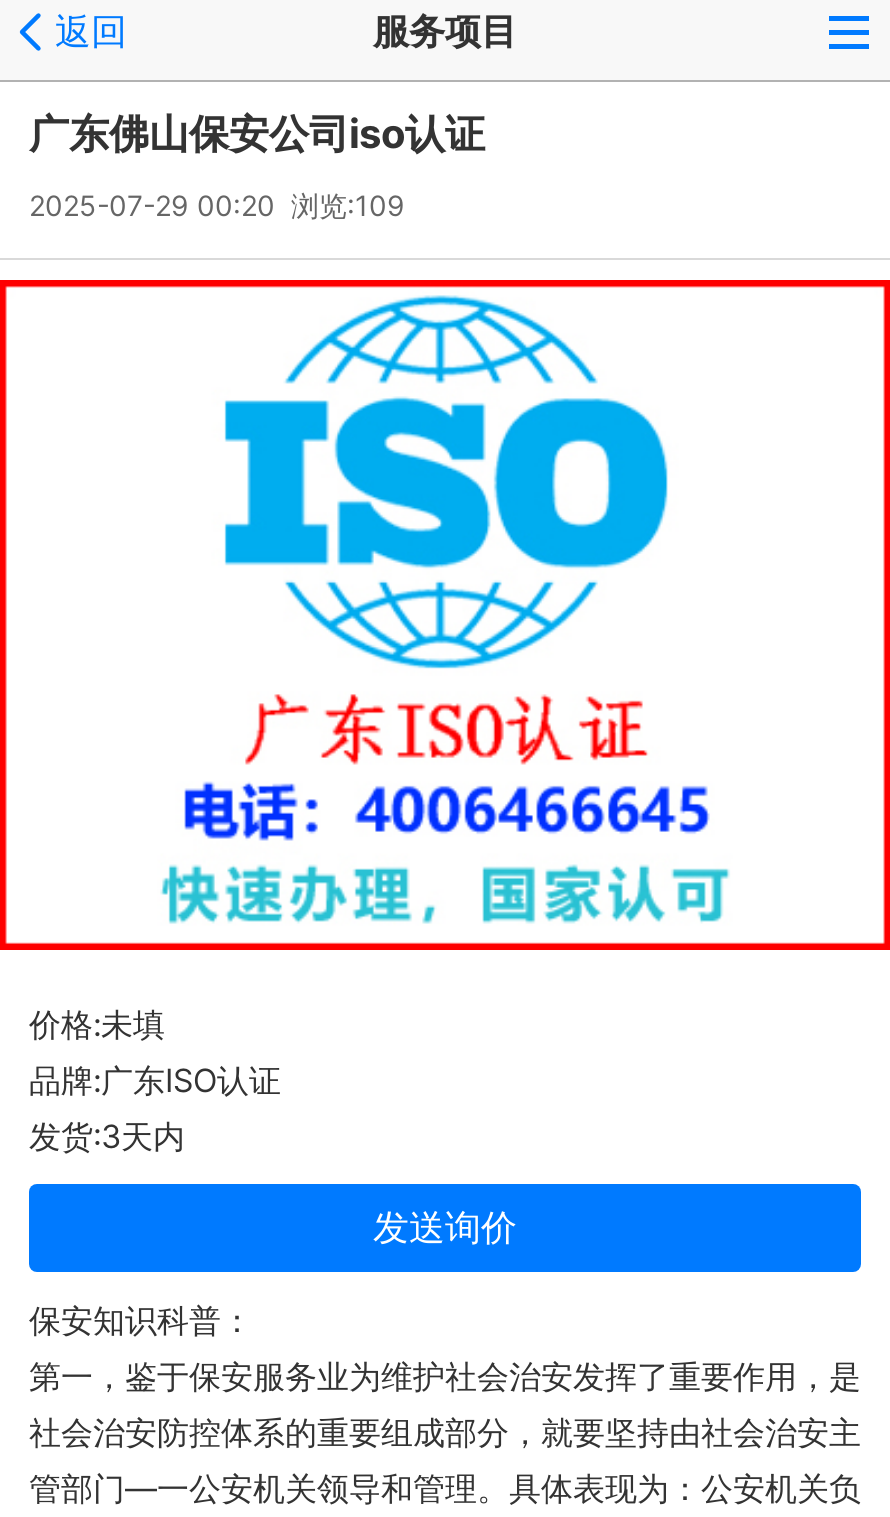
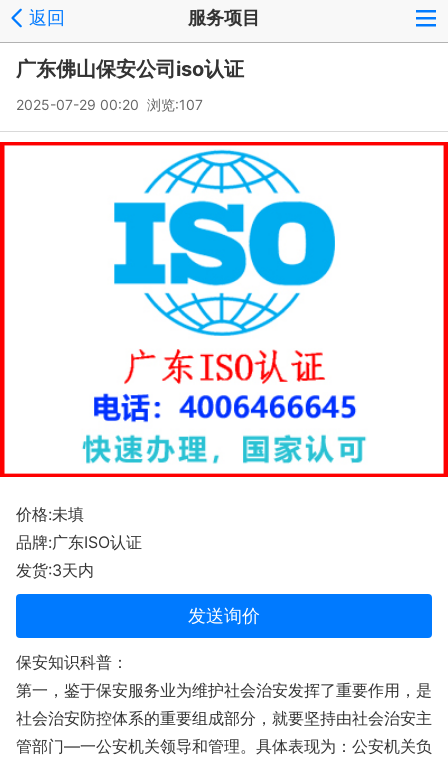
[29,188,405,222] 2025-07-29 00:20 浏览:109 -> [16,96,203,113] 2025-07-29 00:20 浏览:107

